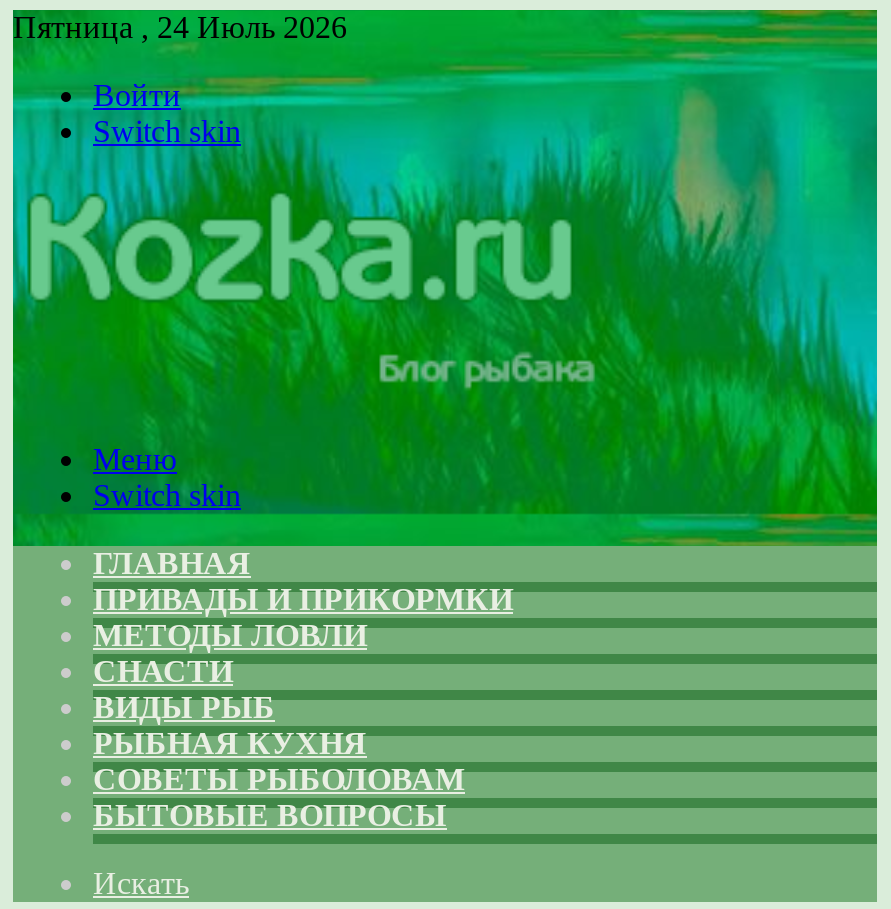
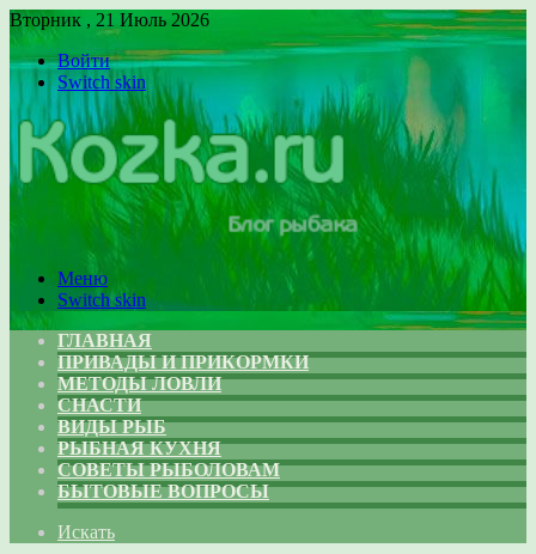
[13,10,347,44] Пятница , 24 Июль 2026 -> [10,10,209,30] Вторник , 21 Июль 2026

